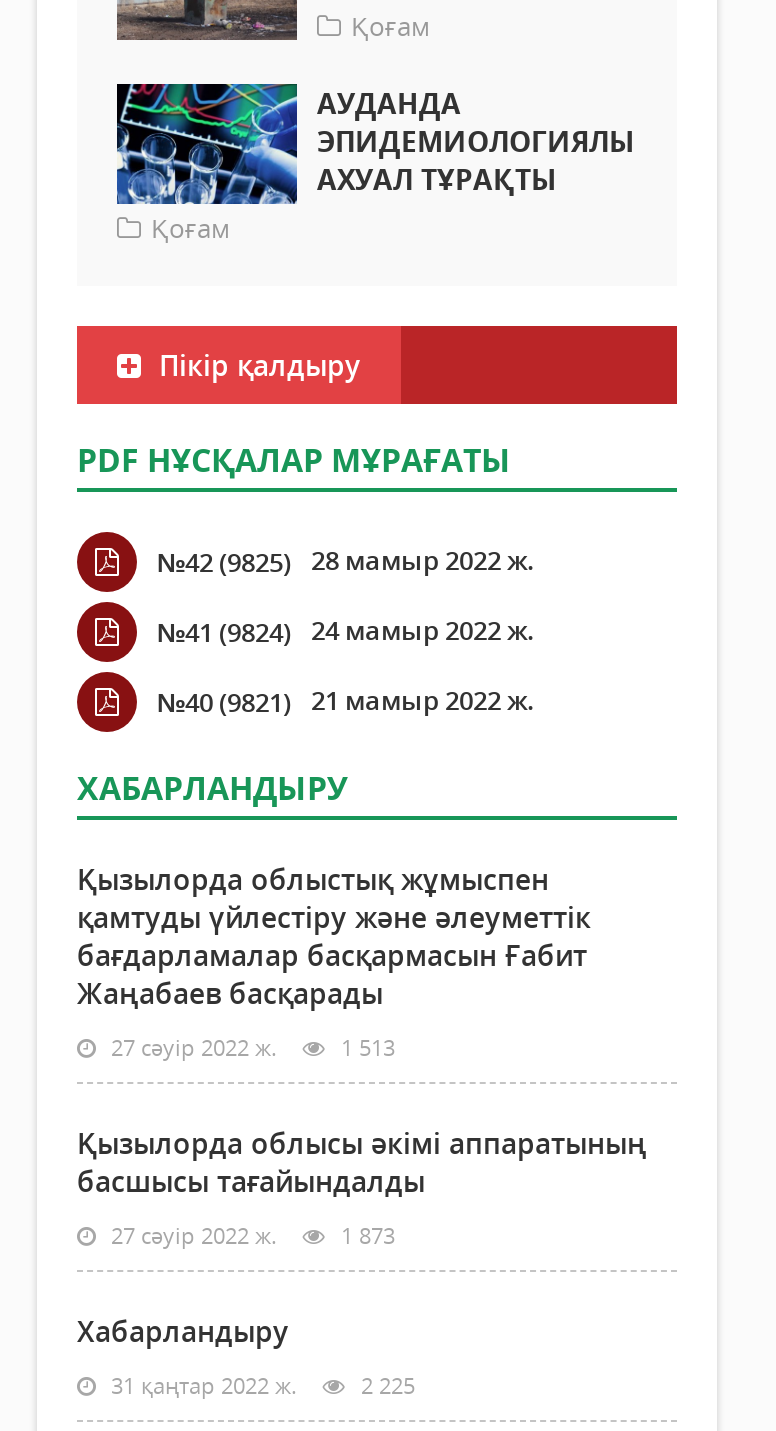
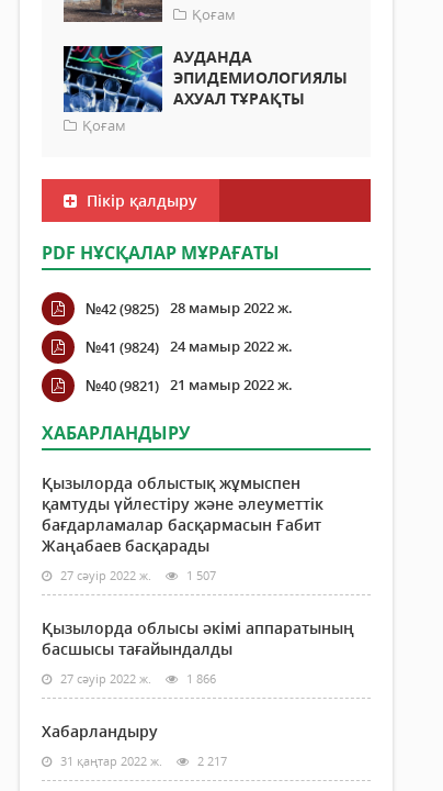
[105,1032,395,1062] 27 сәуір 2022 ж. 1 513 -> [57,567,216,583] 27 сәуір 2022 ж. 1 507
[105,1220,395,1250] 27 сәуір 2022 ж. 1 873 -> [57,670,216,687] 27 сәуір 2022 ж. 1 866
[105,1370,415,1400] 31 қаңтар 2022 ж. 2 225 -> [57,753,227,769] 31 қаңтар 2022 ж. 2 217

